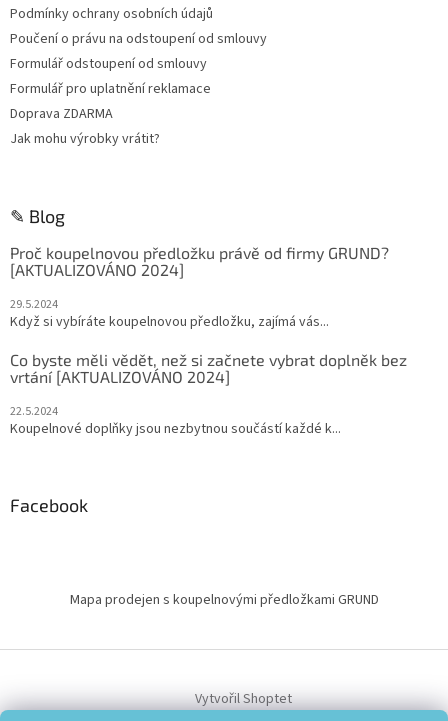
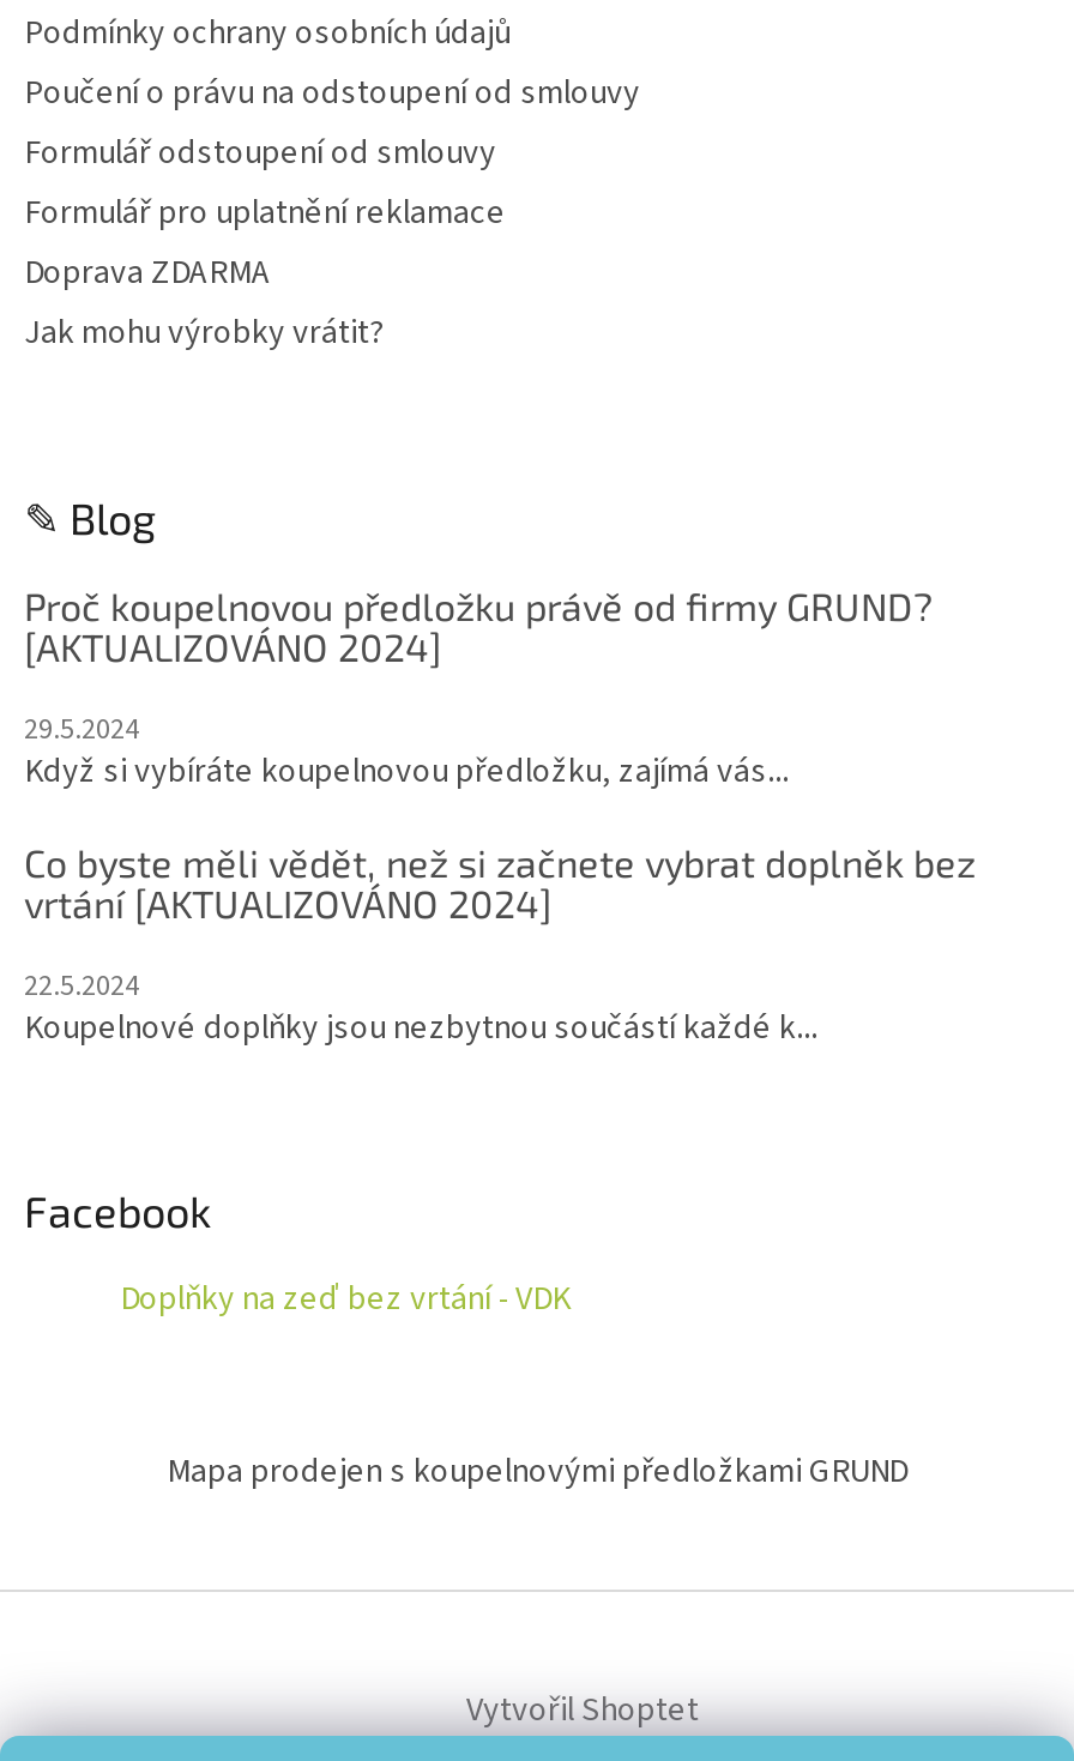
none -> [120,1275,571,1323] Doplňky na zeď bez vrtání - VDK

